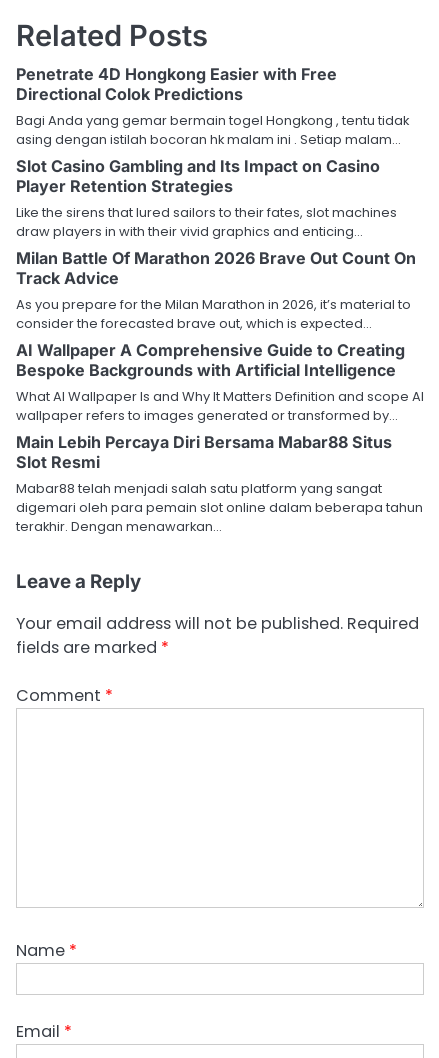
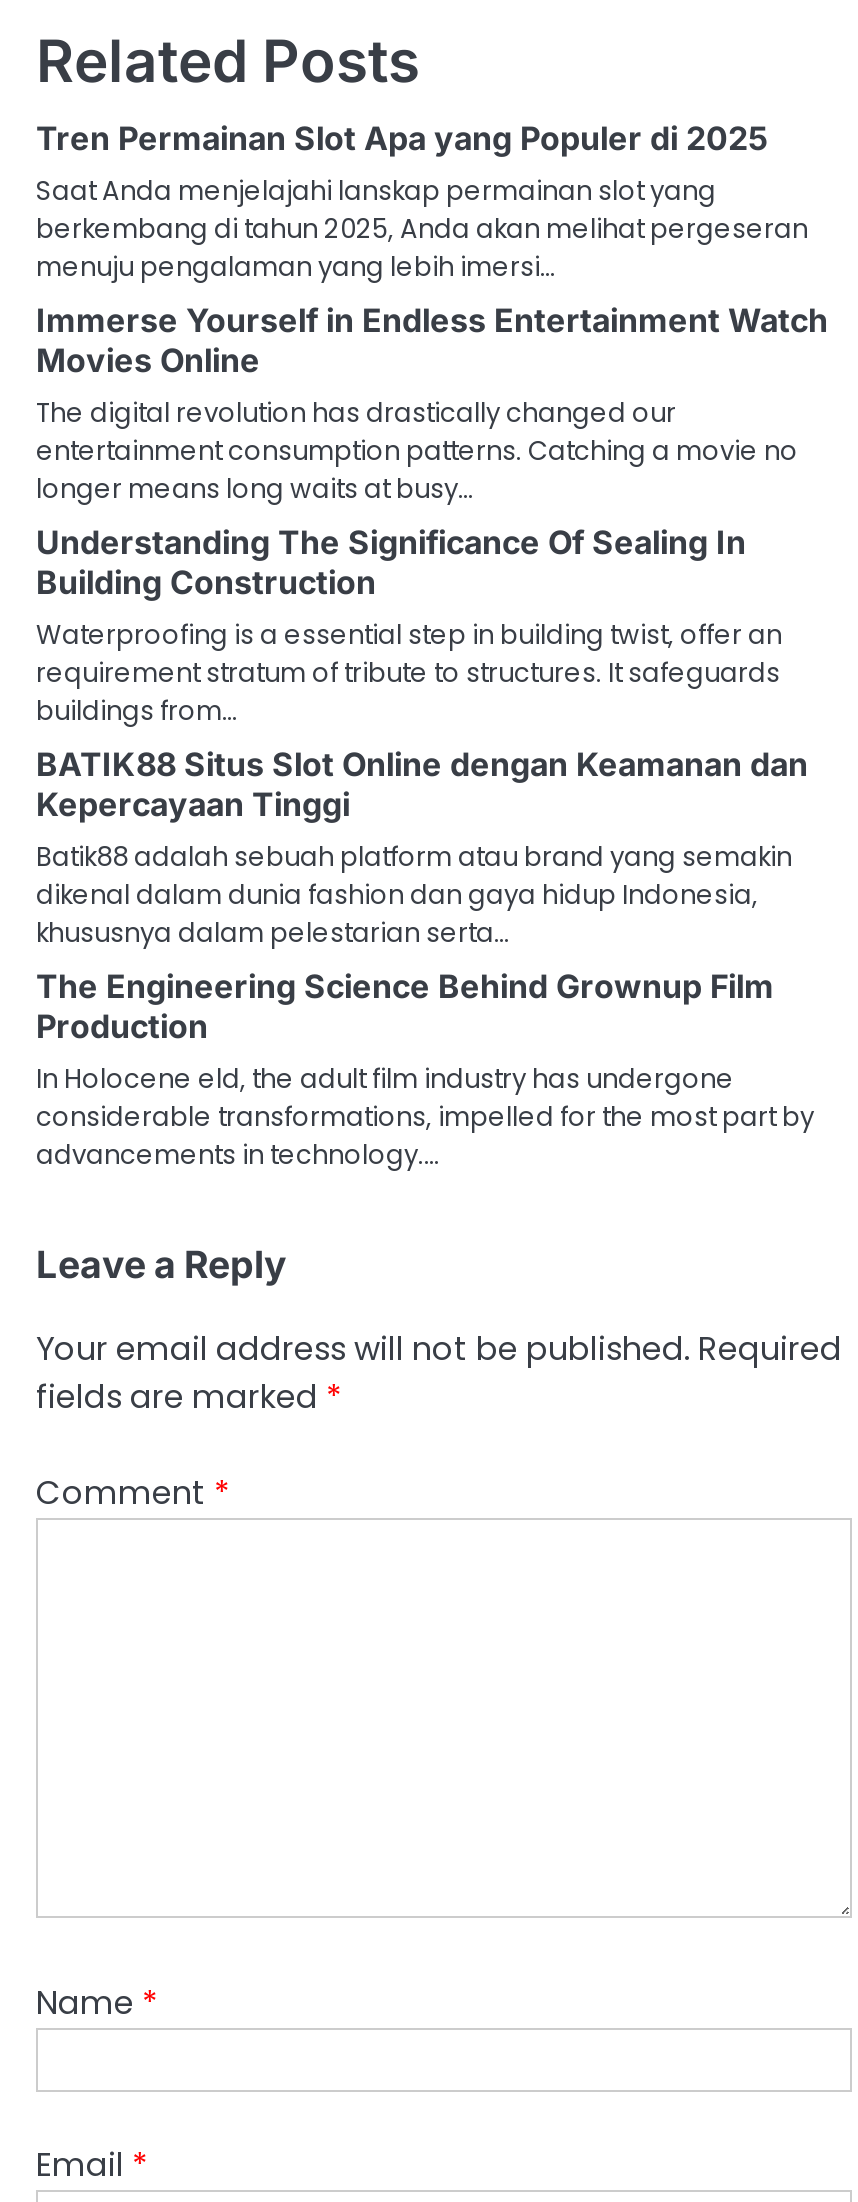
[16,64,424,536] Penetrate 4D Hongkong Easier with Free | Directional Colok Predictions | Bagi Anda yang gemar bermain togel Hongkong , tentu tidak | asing dengan istilah bocoran hk malam ini . Setiap malam… | Slot Casino Gambling and Its Impact on Casino | Player Retention Strategies | Like the sirens that lured sailors to their fates, slot machines | draw players in with their vivid graphics and enticing… | Milan Battle Of Marathon 2026 Brave Out Count On | Track Advice | As you prepare for the Milan Marathon in 2026, it’s material to | consider the forecasted brave out, which is expected… | AI Wallpaper A Comprehensive Guide to Creating | Bespoke Backgrounds with Artificial Intelligence | What AI Wallpaper Is and Why It Matters Definition and scope AI | wallpaper refers to images generated or transformed by… | Main Lebih Percaya Diri Bersama Mabar88 Situs | Slot Resmi | Mabar88 telah menjadi salah satu platform yang sangat | digemari oleh para pemain slot online dalam beberapa tahun | terakhir. Dengan menawarkan… -> [36,118,828,1174] Tren Permainan Slot Apa yang Populer di 2025 | Saat Anda menjelajahi lanskap permainan slot yang | berkembang di tahun 2025, Anda akan melihat pergeseran | menuju pengalaman yang lebih imersi… | Immerse Yourself in Endless Entertainment Watch | Movies Online | The digital revolution has drastically changed our | entertainment consumption patterns. Catching a movie no | longer means long waits at busy… | Understanding The Significance Of Sealing In | Building Construction | Waterproofing is a essential step in building twist, offer an | requirement stratum of tribute to structures. It safeguards | buildings from… | BATIK88 Situs Slot Online dengan Keamanan dan | Kepercayaan Tinggi | Batik88 adalah sebuah platform atau brand yang semakin | dikenal dalam dunia fashion dan gaya hidup Indonesia, | khususnya dalam pelestarian serta… | The Engineering Science Behind Grownup Film | Production | In Holocene eld, the adult film industry has undergone | considerable transformations, impelled for the most part by | advancements in technology.…

